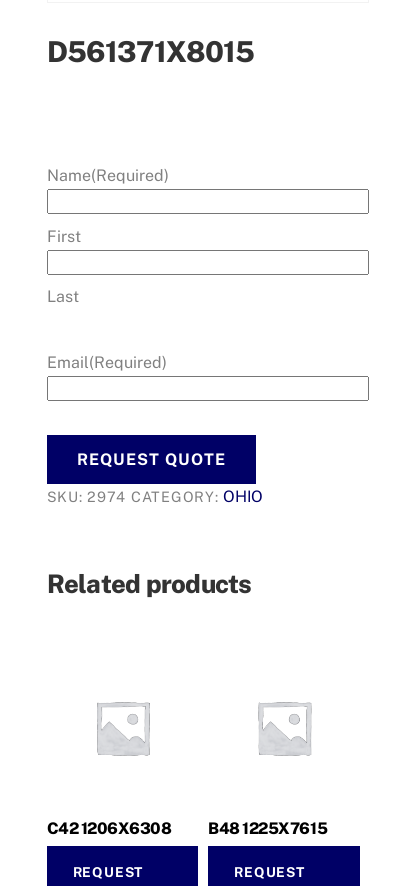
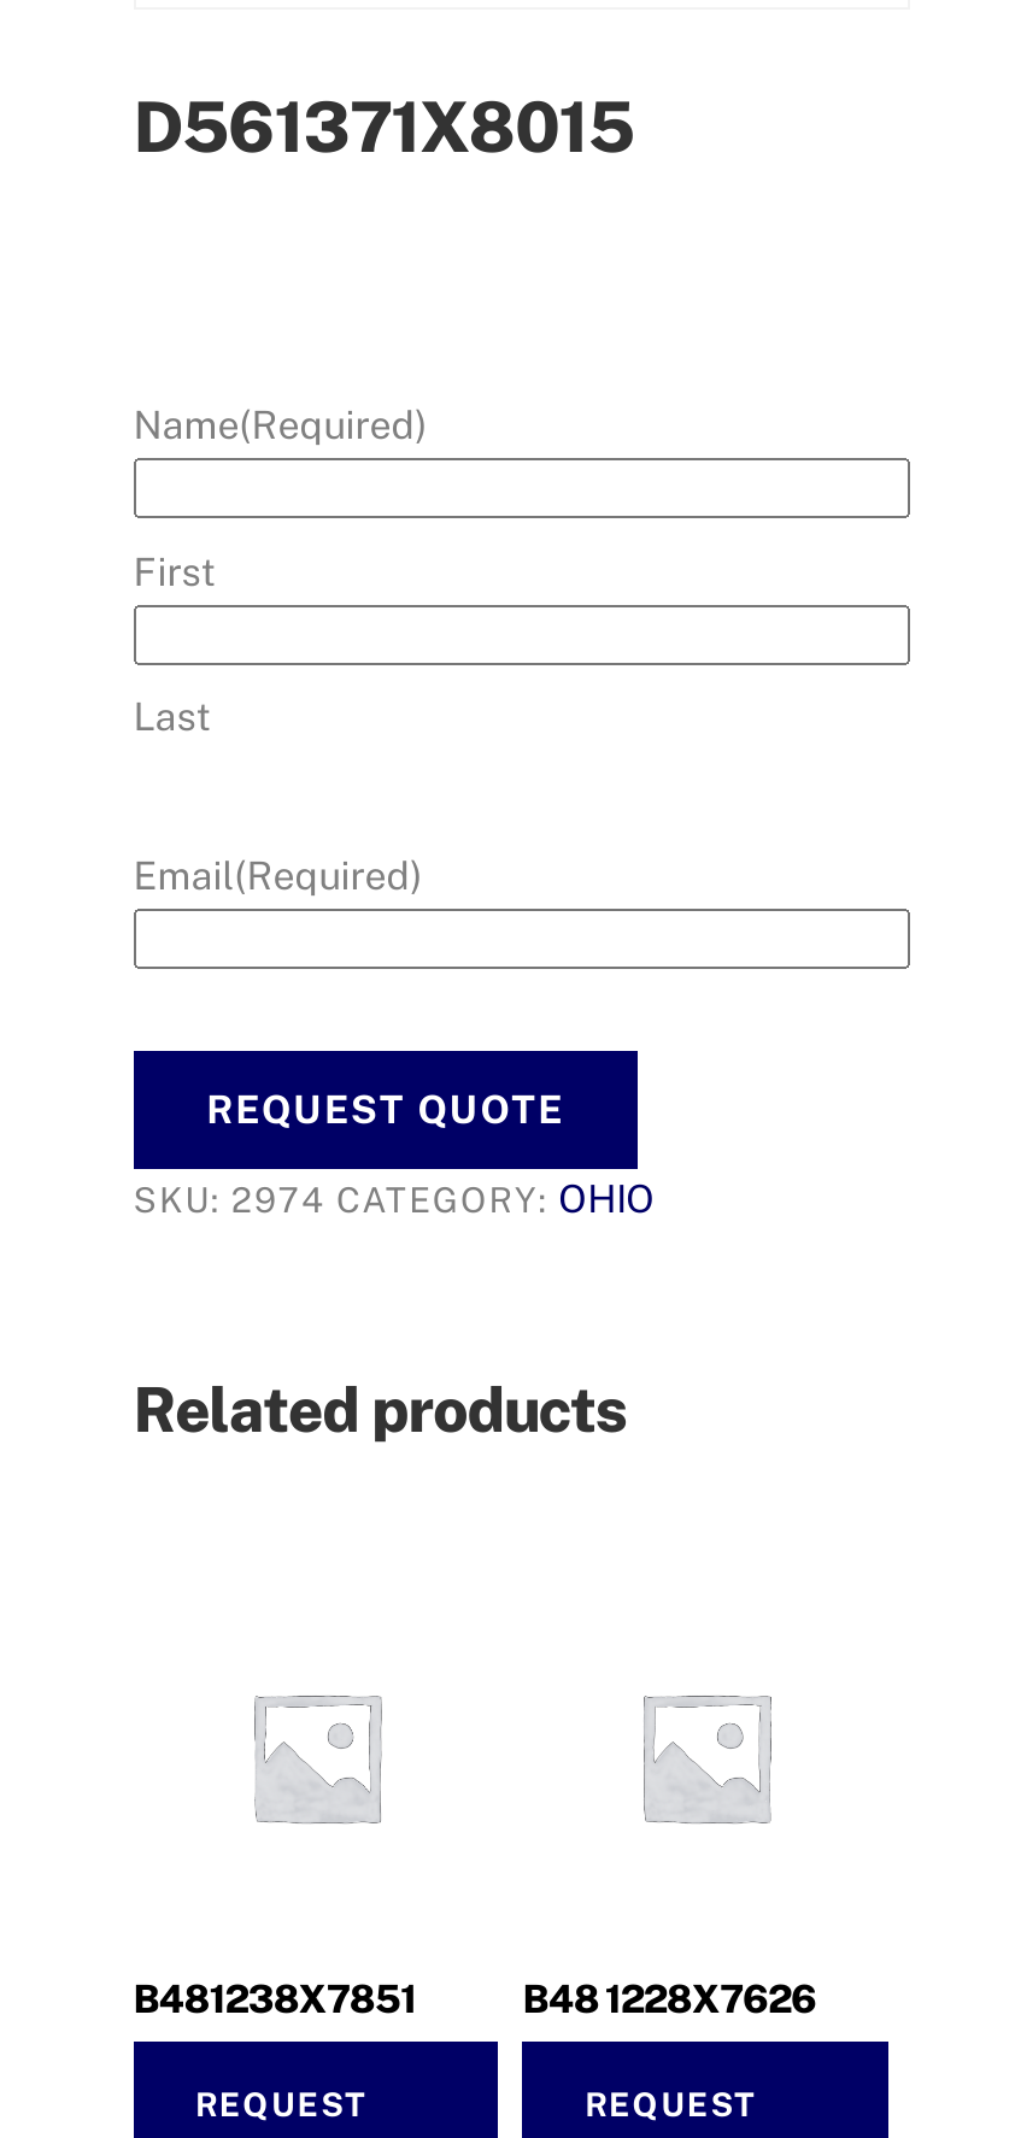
[47,819,171,838] C42 1206X6308 -> [133,1978,416,2024] B481238X7851
[208,819,327,838] B48 1225X7615 -> [523,1978,816,2024] B48 1228X7626

